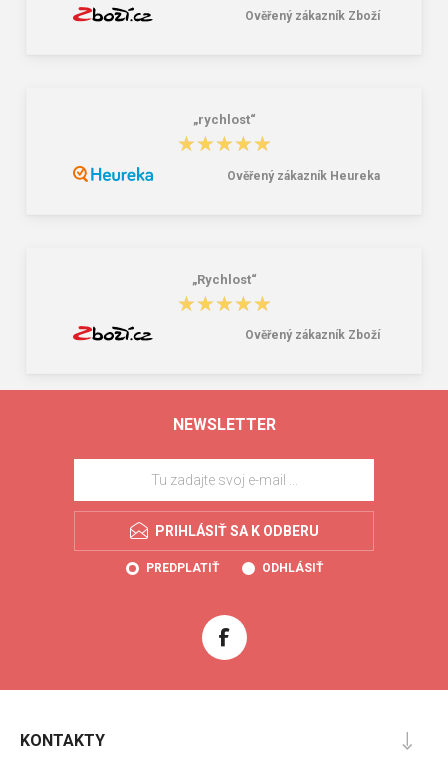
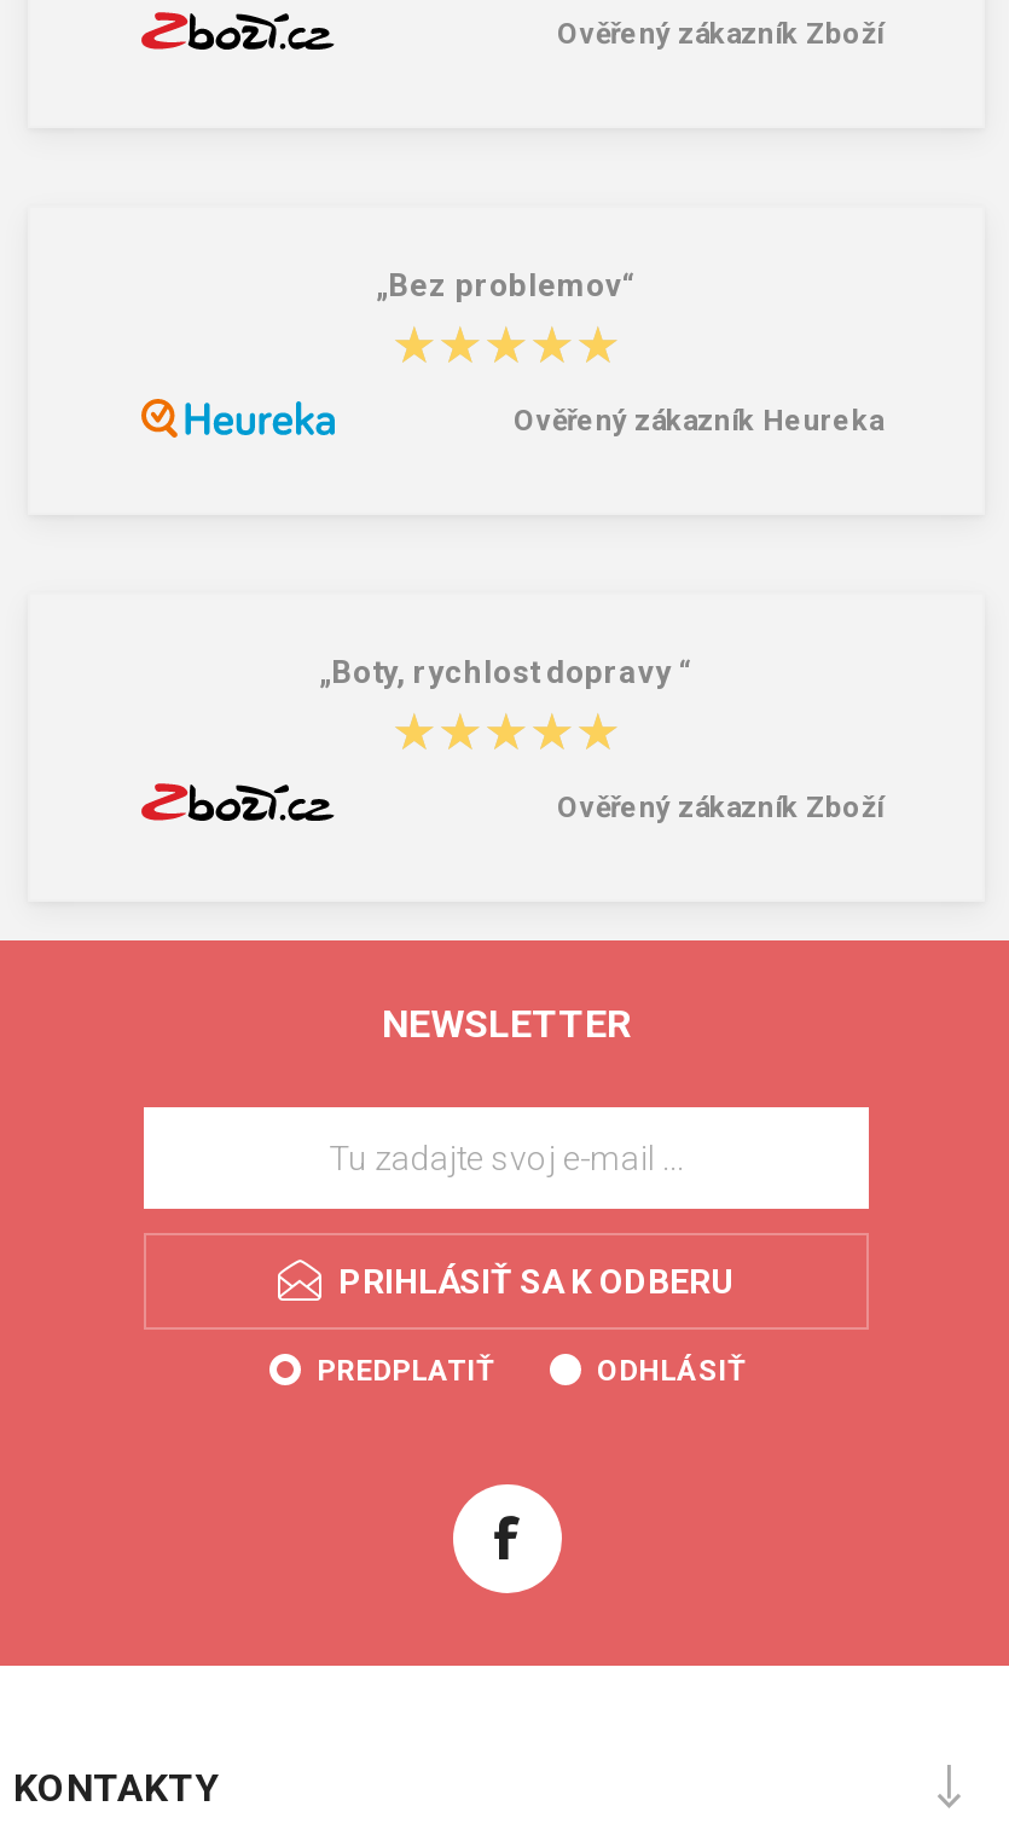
[192,112,255,127] „rychlost“ -> [376,268,637,304] „Bez problemov“
[191,272,256,287] „Rychlost“ -> [319,655,694,691] „Boty, rychlost dopravy “

